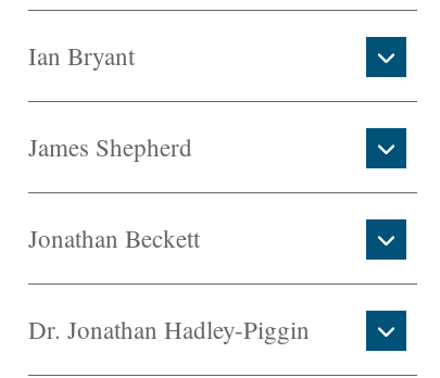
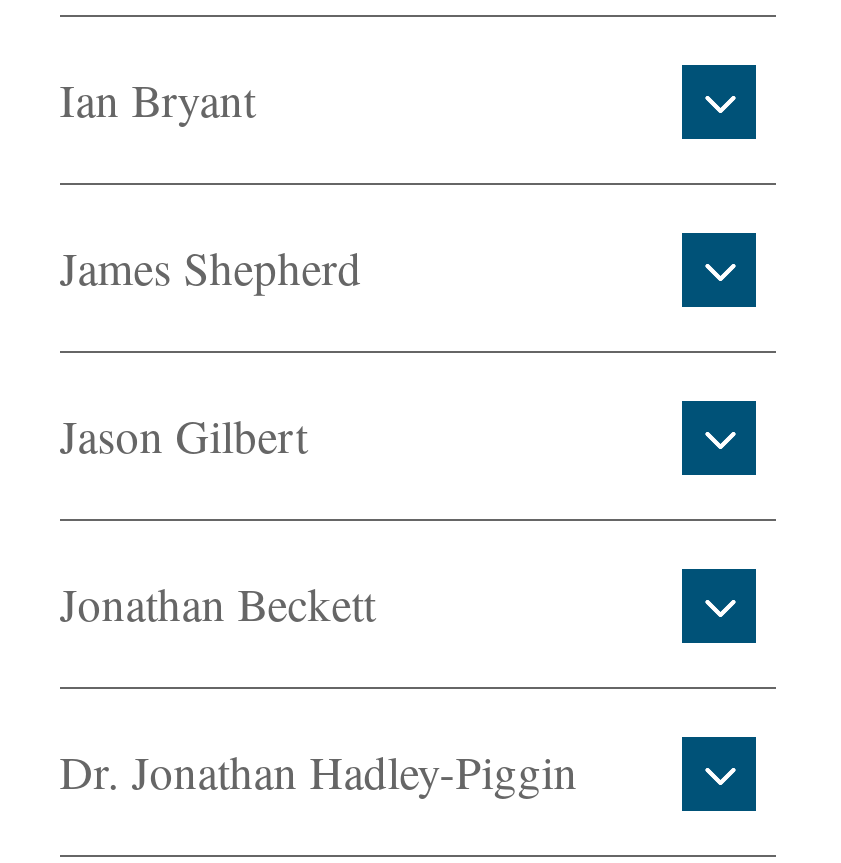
none -> [60,405,308,465] Jason Gilbert

